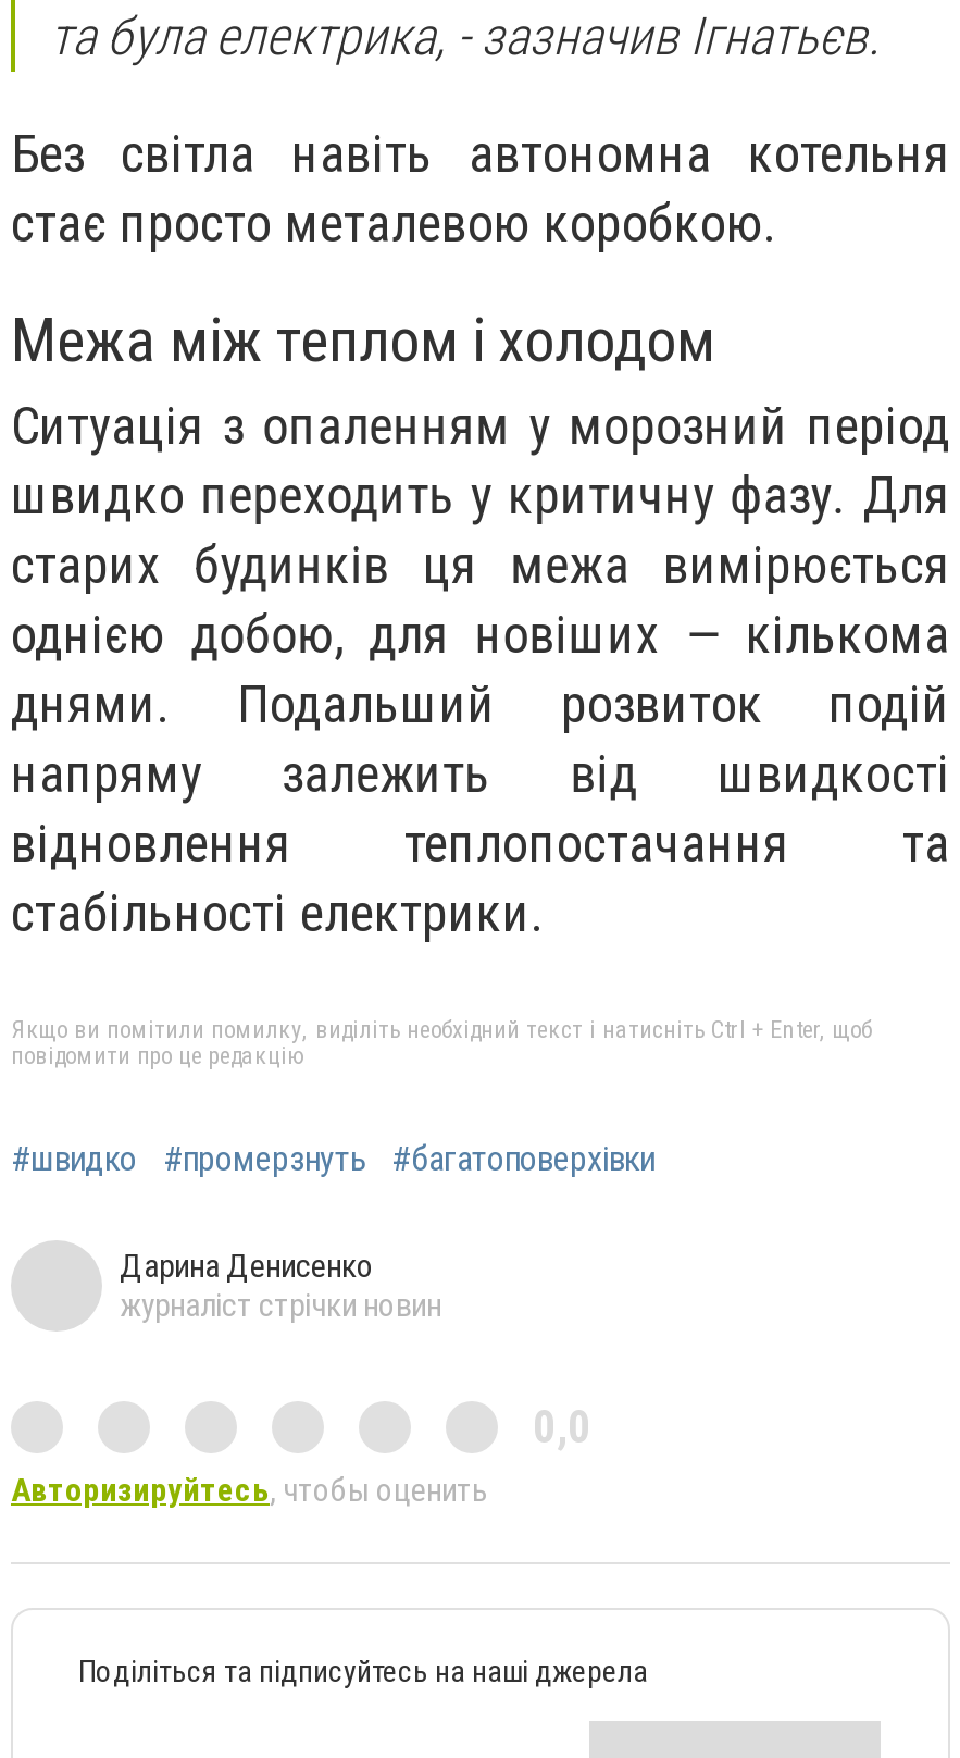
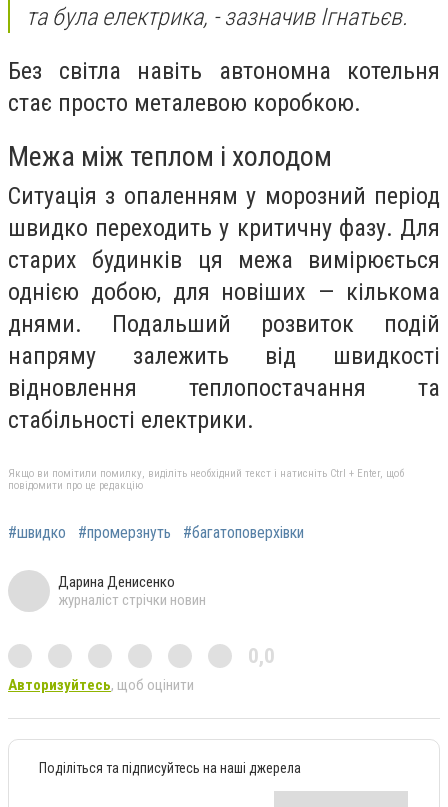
[11,1470,487,1509] Авторизируйтесь, чтобы оценить -> [8,676,194,694] Авторизуйтесь, щоб оцінити

